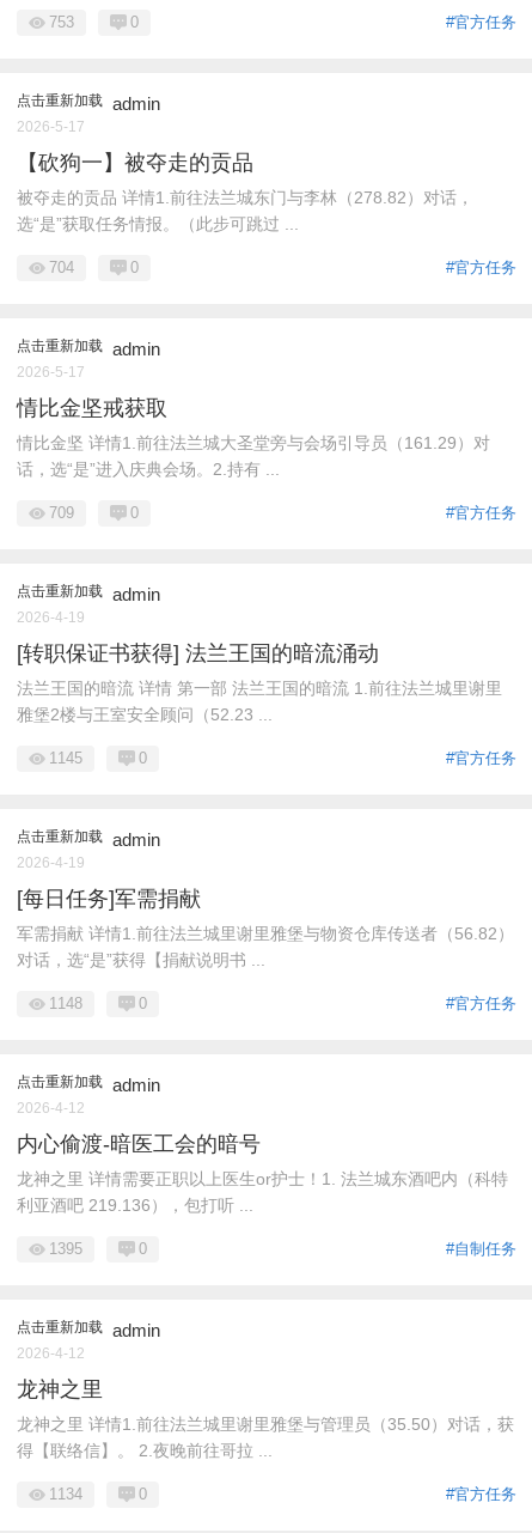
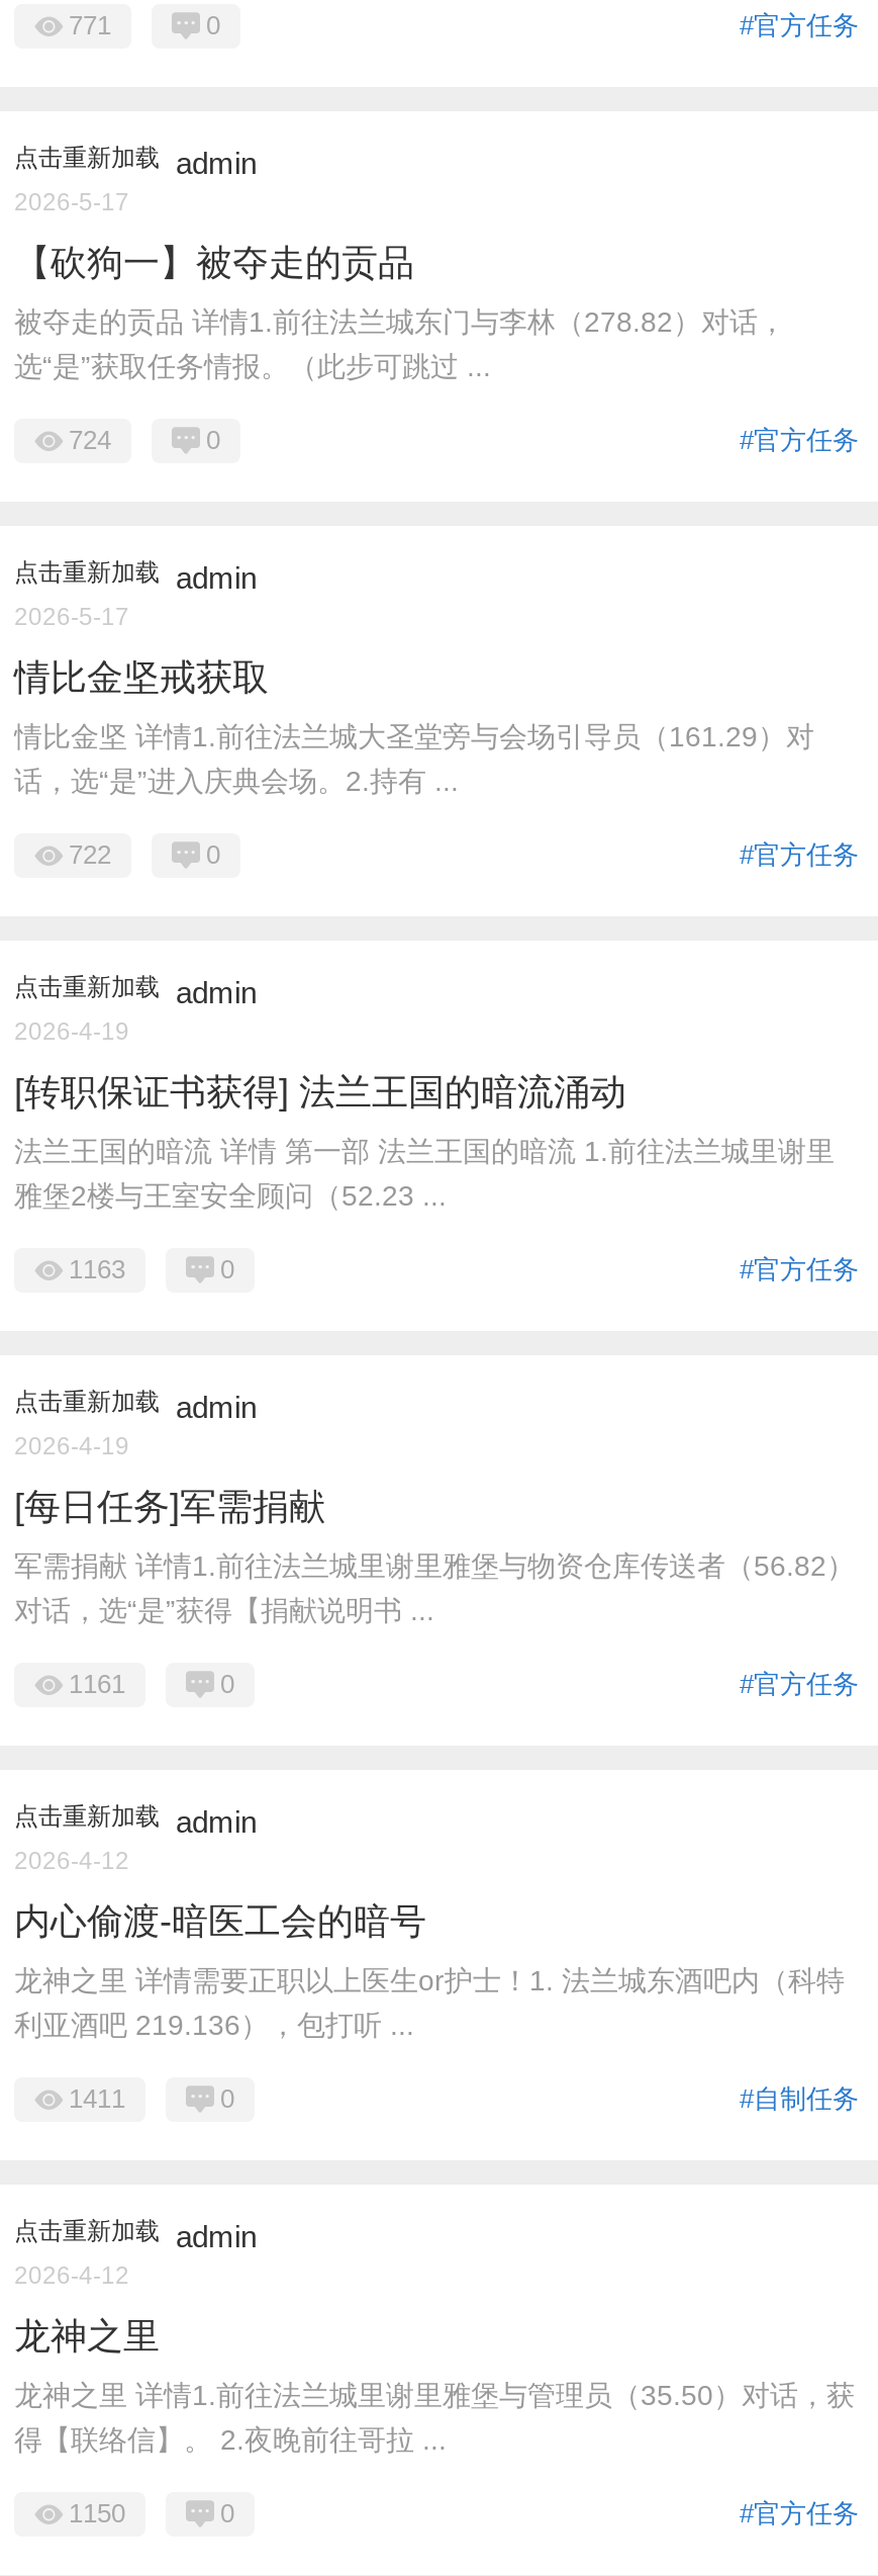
[49,13,74,31] 753 -> [69,10,111,40] 771
[49,258,74,276] 704 -> [69,424,111,455] 724
[49,504,74,522] 709 -> [69,839,111,869] 722
[49,749,82,767] 1145 -> [69,1254,125,1284] 1163
[49,994,82,1012] 1148 -> [69,1668,125,1699] 1161
[49,1240,82,1258] 1395 -> [69,2083,125,2113] 1411
[49,1485,82,1503] 1134 -> [69,2498,125,2528] 1150

